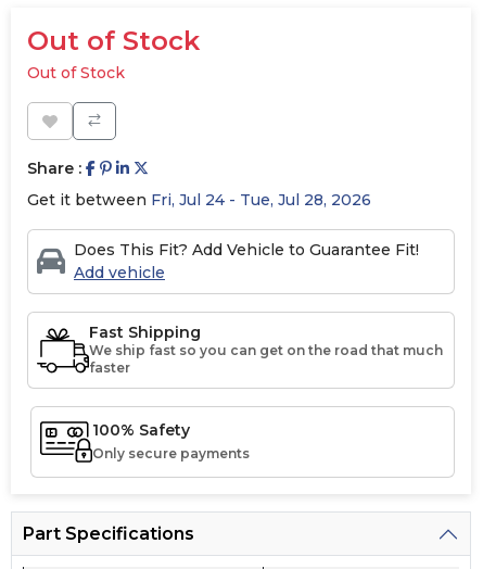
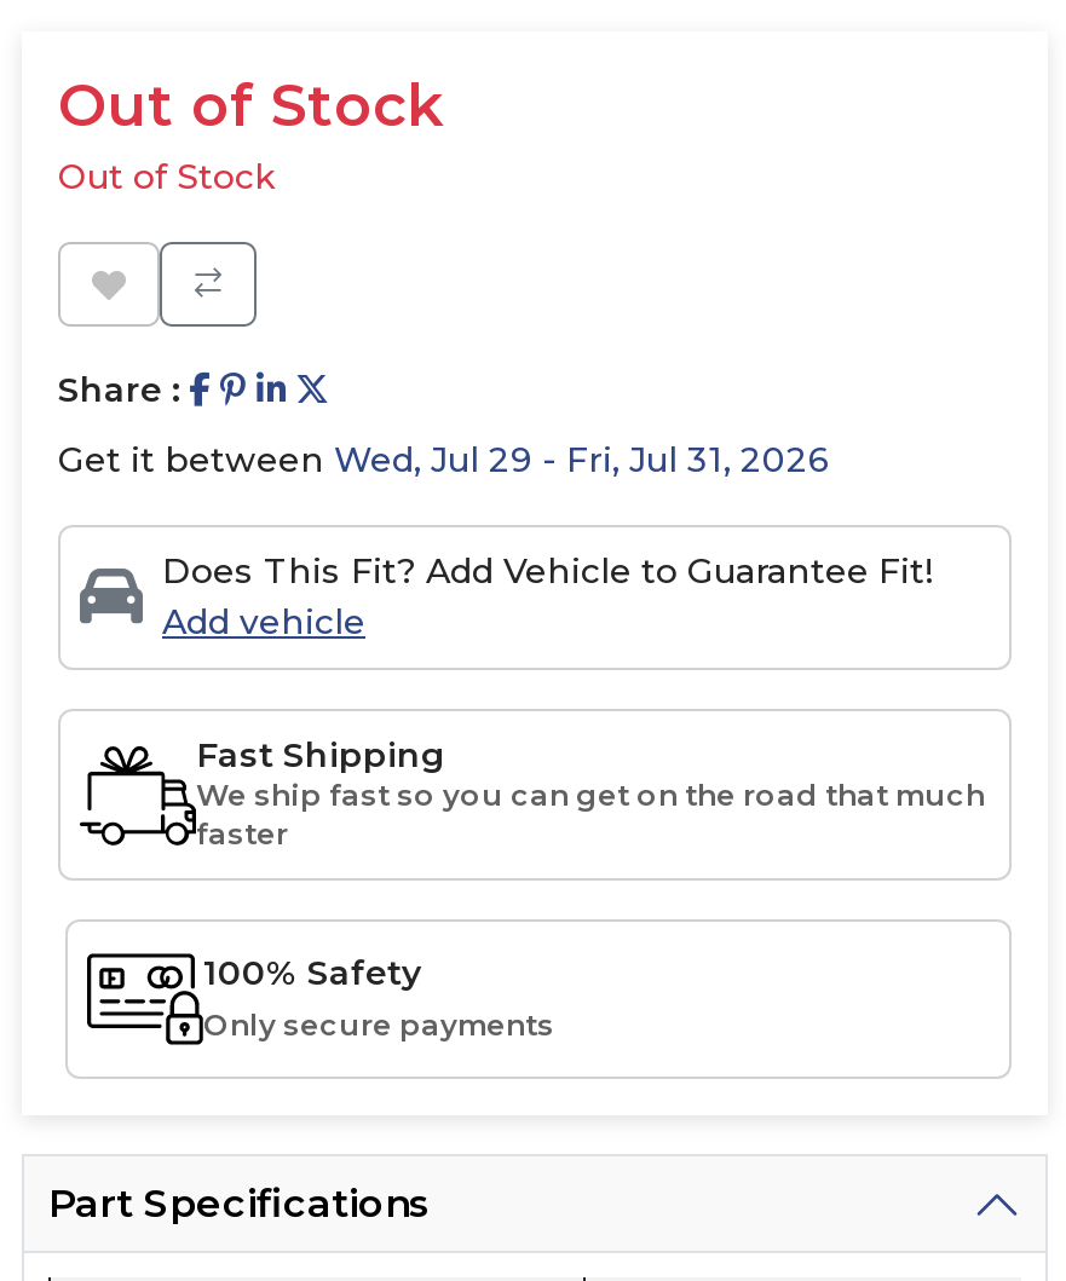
[27,190,371,210] Get it between Fri, Jul 24 - Tue, Jul 28, 2026 -> [58,438,830,481] Get it between Wed, Jul 29 - Fri, Jul 31, 2026

